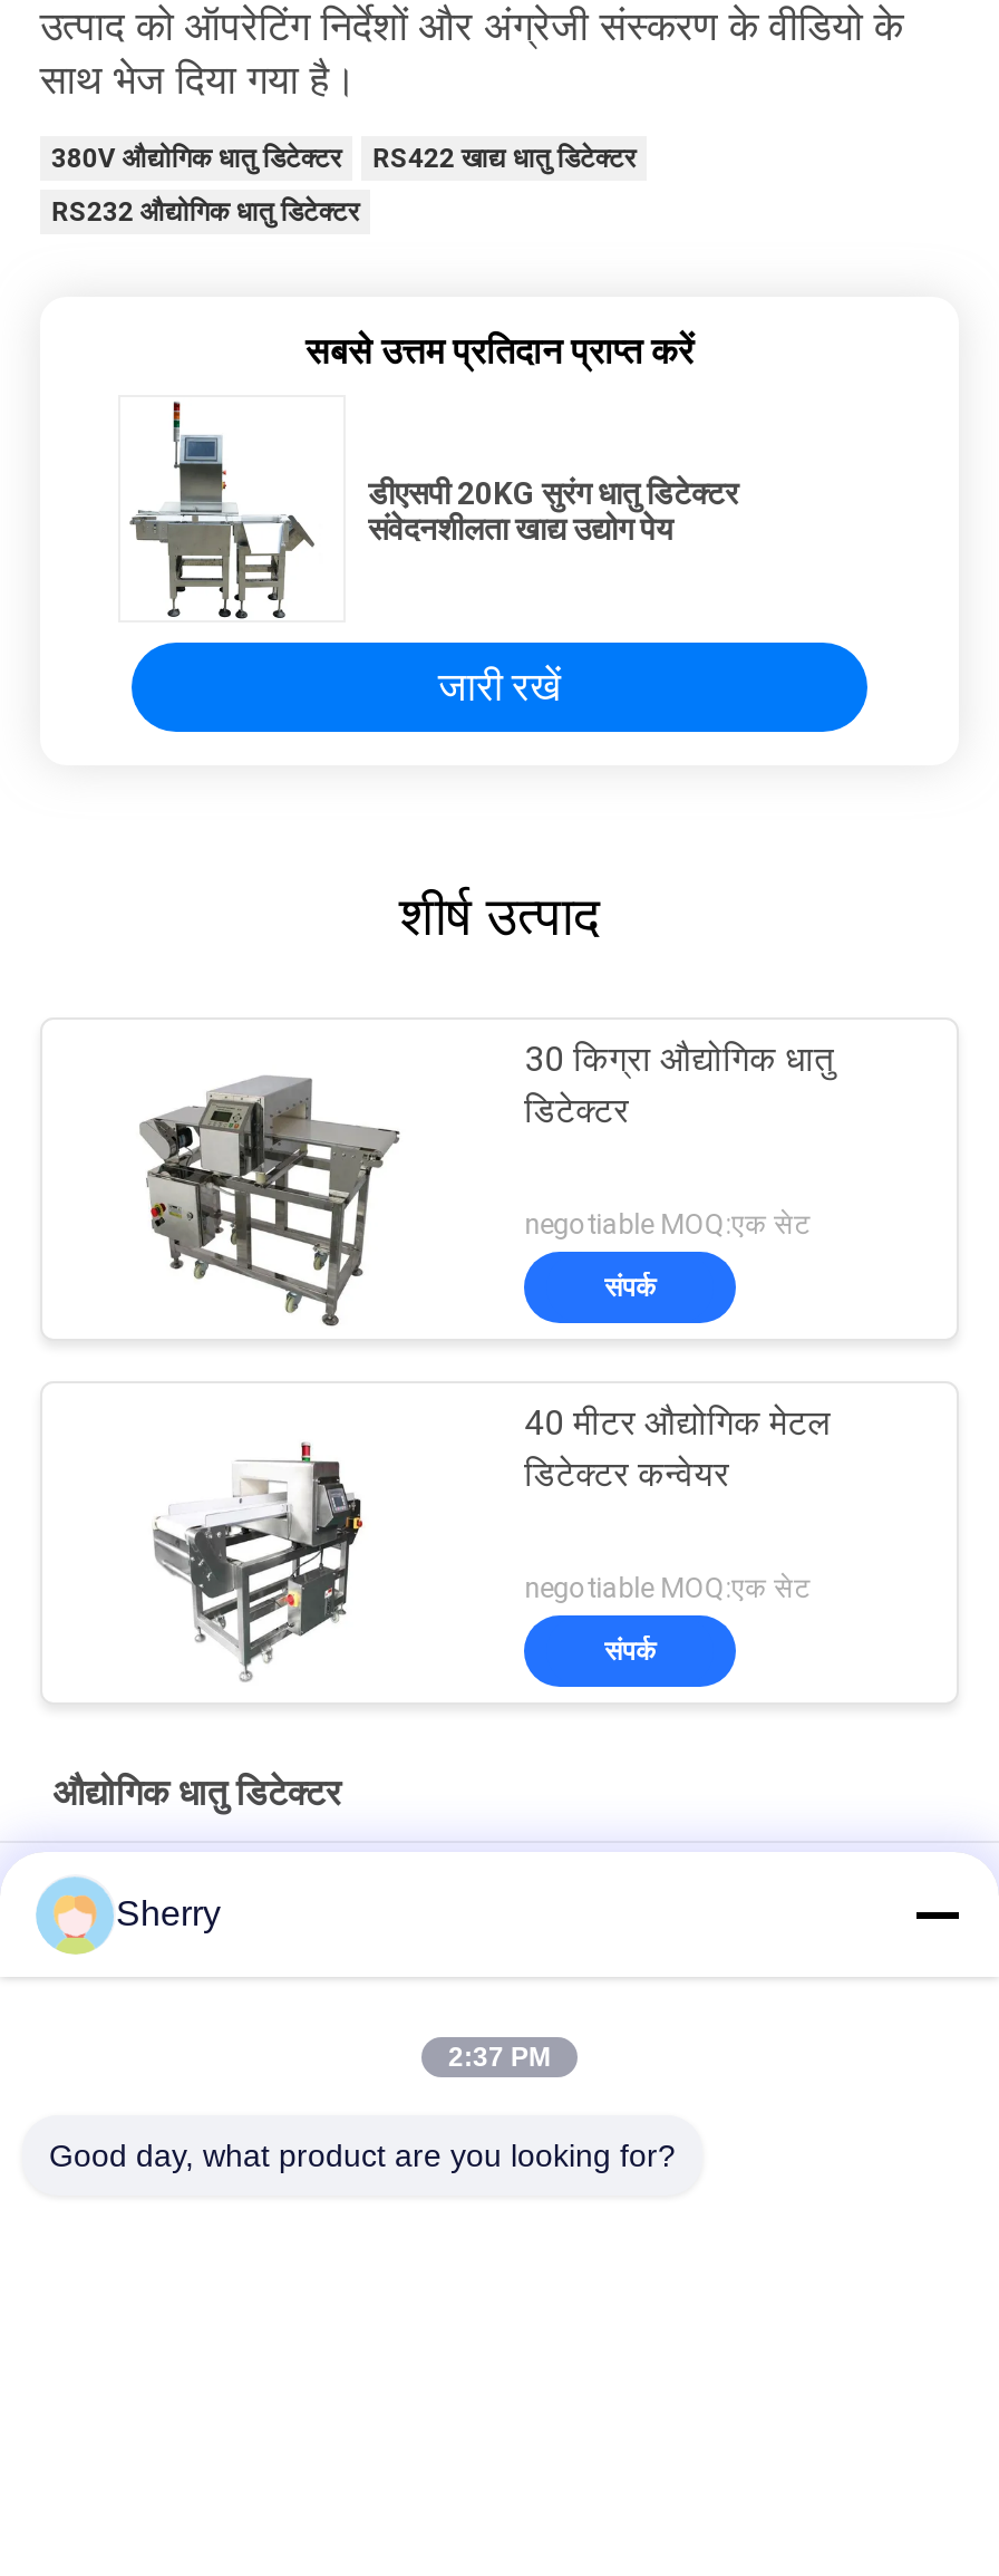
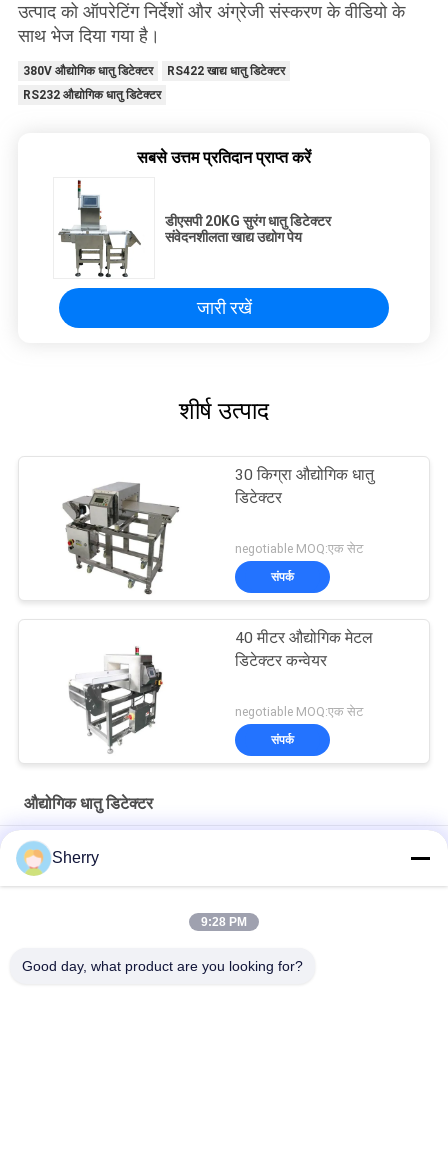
[448,2042,551,2073] 2:37 PM -> [201,915,247,929] 9:28 PM

